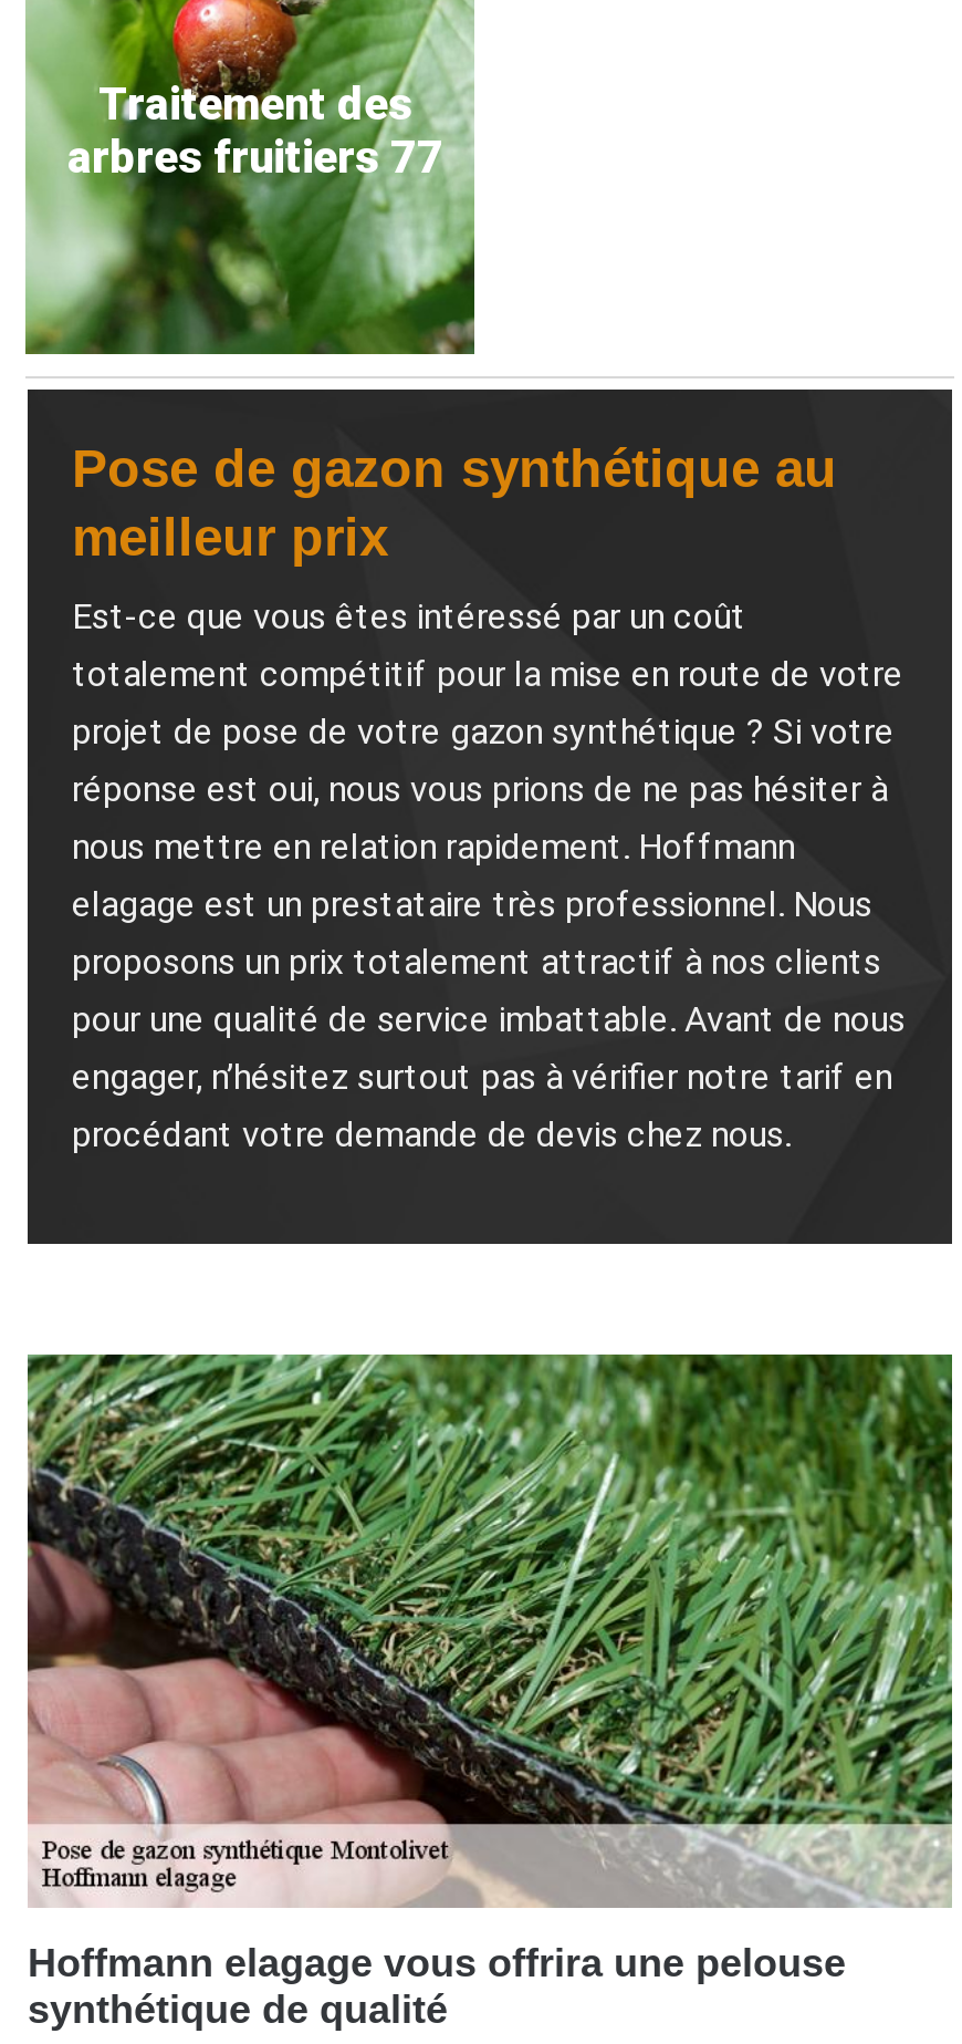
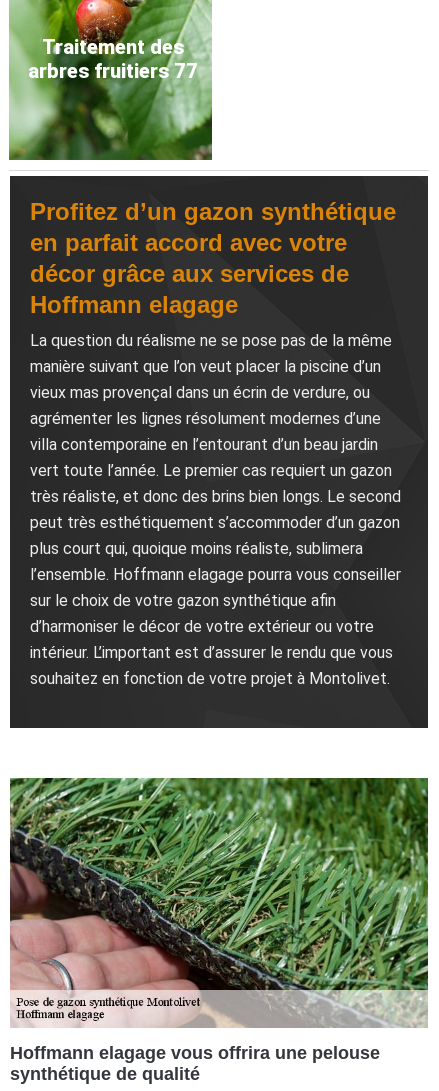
[72,438,837,567] Pose de gazon synthétique au | meilleur prix -> [30,198,396,318] Profitez d’un gazon synthétique | en parfait accord avec votre | décor grâce aux services de | Hoffmann elagage
[72,595,906,1155] Est-ce que vous êtes intéressé par un coût | totalement compétitif pour la mise en route de votre | projet de pose de votre gazon synthétique ? Si votre | réponse est oui, nous vous prions de ne pas hésiter à | nous mettre en relation rapidement. Hoffmann | elagage est un prestataire très professionnel. Nous | proposons un prix totalement attractif à nos clients | pour une qualité de service imbattable. Avant de nous | engager, n’hésitez surtout pas à vérifier notre tarif en | procédant votre demande de devis chez nous. -> [30,331,401,688] La question du réalisme ne se pose pas de la même | manière suivant que l’on veut placer la piscine d’un | vieux mas provençal dans un écrin de verdure, ou | agrémenter les lignes résolument modernes d’une | villa contemporaine en l’entourant d’un beau jardin | vert toute l’année. Le premier cas requiert un gazon | très réaliste, et donc des brins bien longs. Le second | peut très esthétiquement s’accommoder d’un gazon | plus court qui, quoique moins réaliste, sublimera | l’ensemble. Hoffmann elagage pourra vous conseiller | sur le choix de votre gazon synthétique afin | d’harmoniser le décor de votre extérieur ou votre | intérieur. L’important est d’assurer le rendu que vous | souhaitez en fonction de votre projet à Montolivet.

